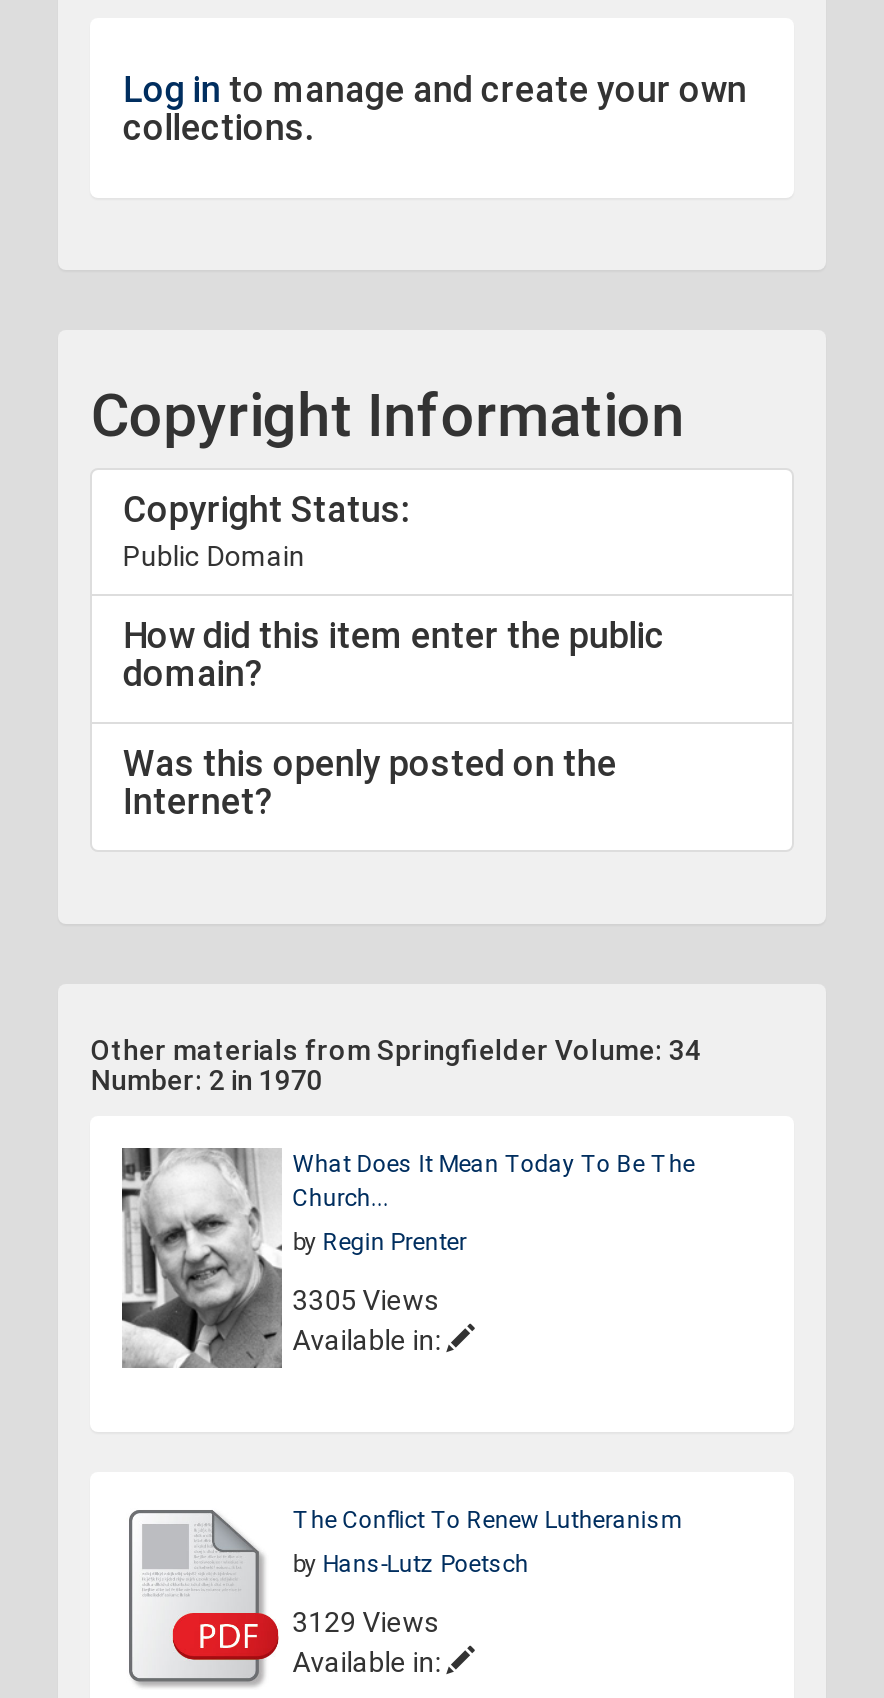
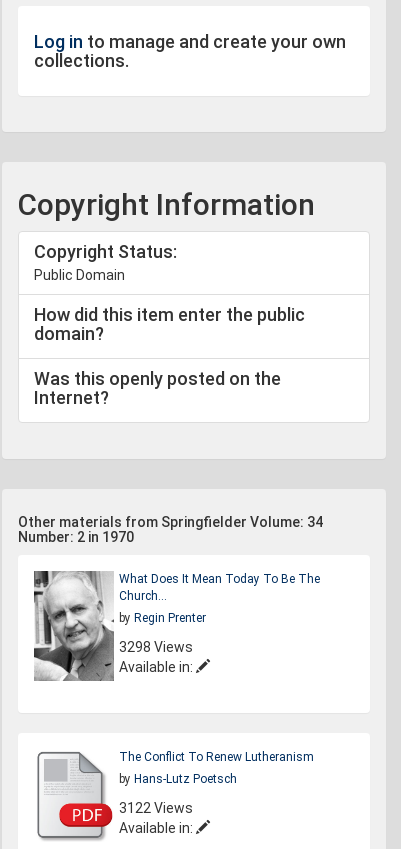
[292,1284,440,1316] 3305 Views -> [119,639,193,655] 3298 Views
[292,1606,440,1638] 3129 Views -> [119,800,193,816] 3122 Views

